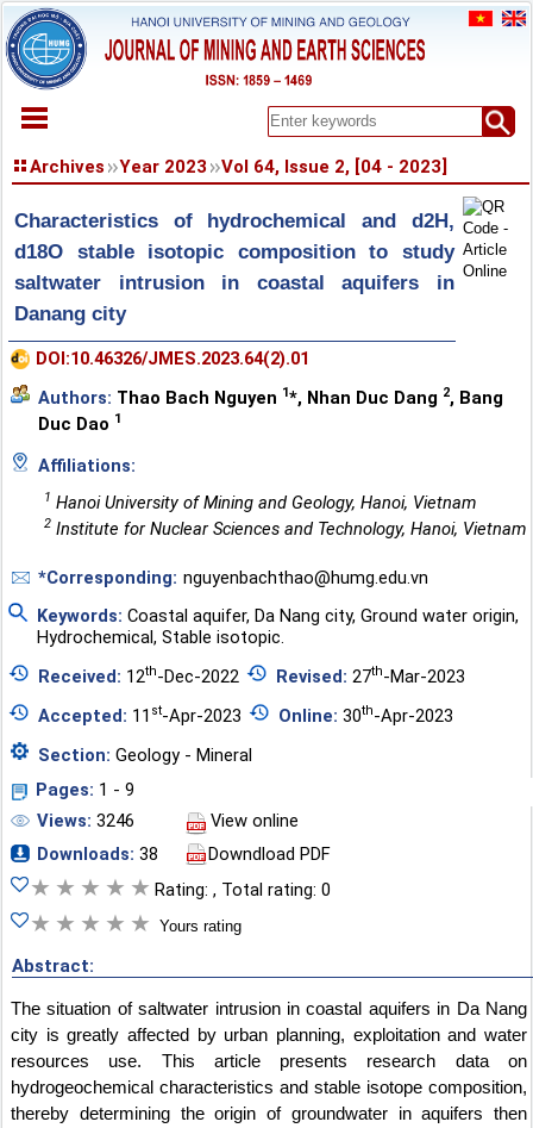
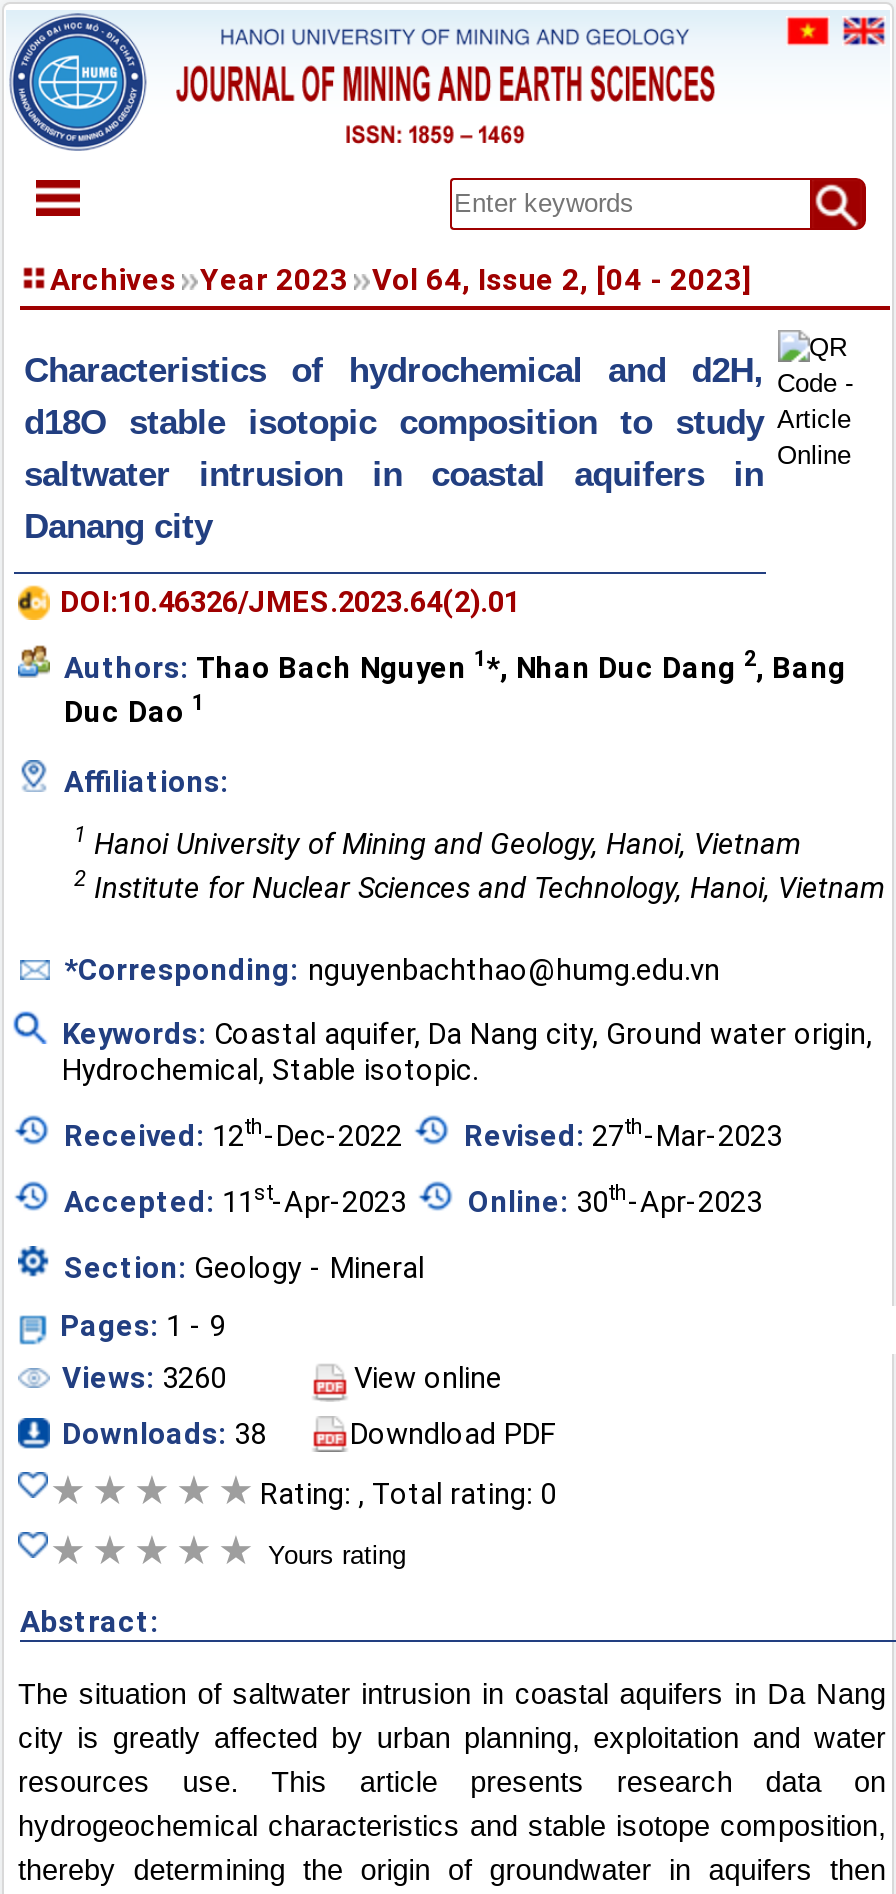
[37,810,134,831] Views: 3246 -> [62,1360,226,1396] Views: 3260

